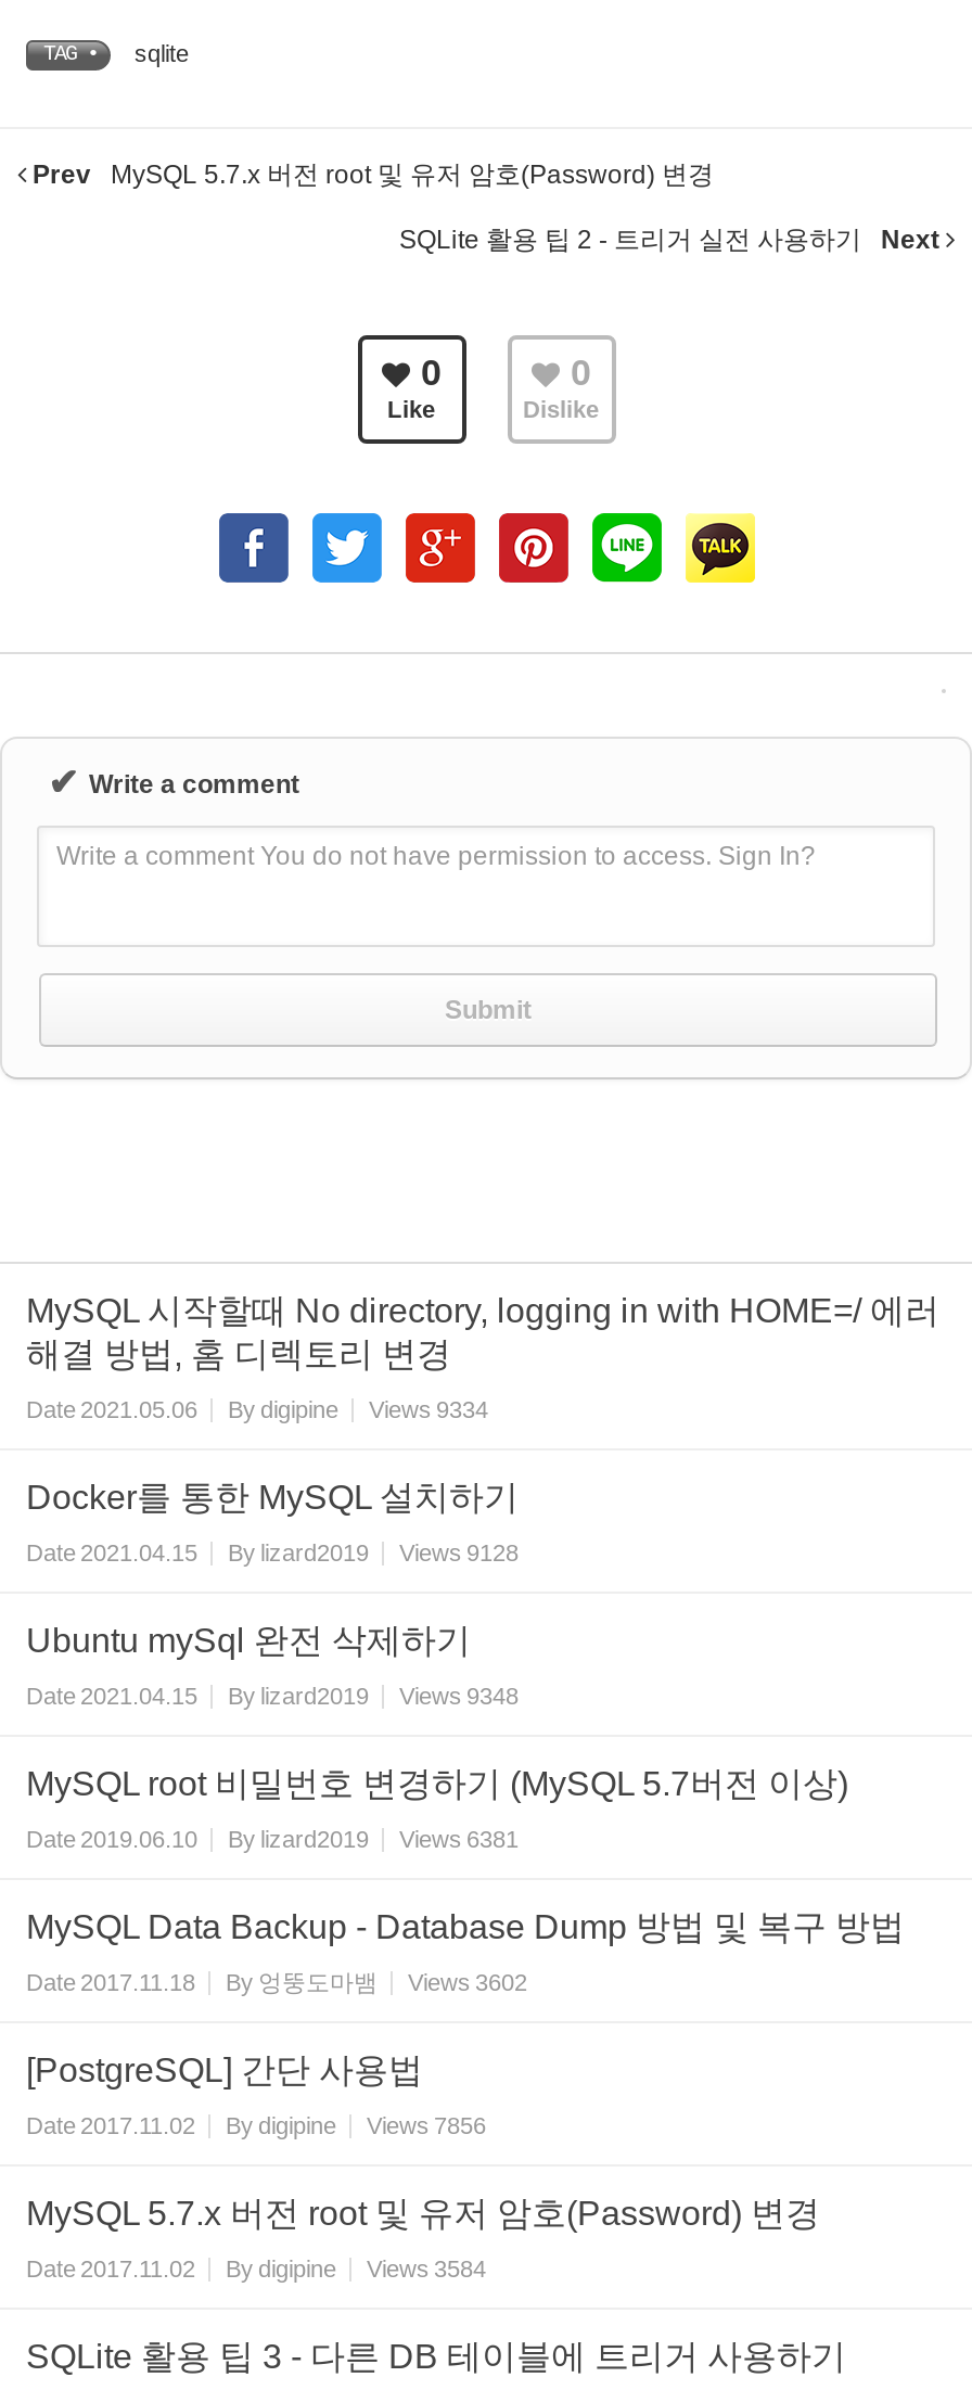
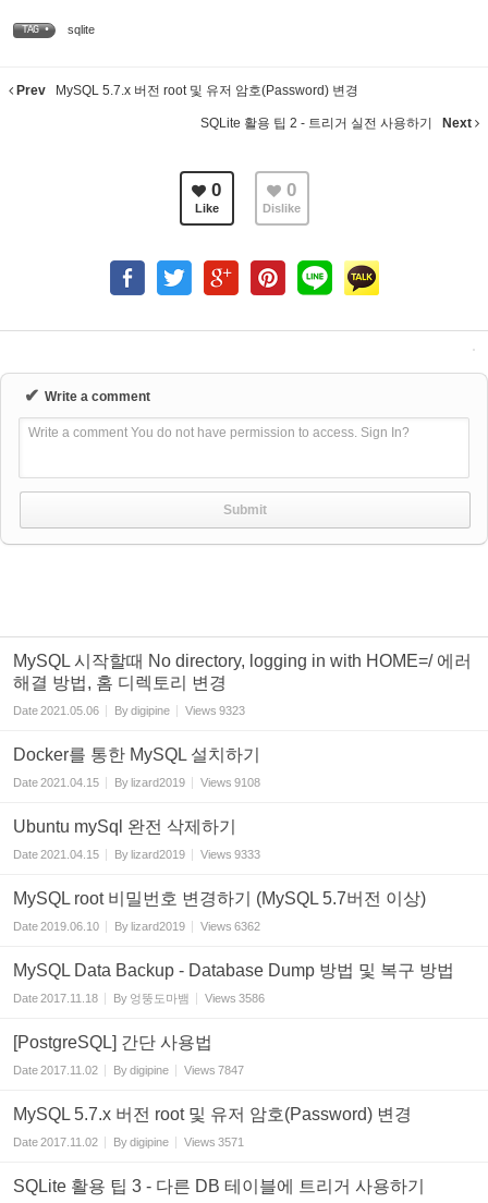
[26,1396,488,1422] Date 2021.05.06 By digipine Views 9334 -> [13,704,245,717] Date 2021.05.06 By digipine Views 9323
[26,1539,519,1565] Date 2021.04.15 By lizard2019 Views 9128 -> [13,776,260,789] Date 2021.04.15 By lizard2019 Views 9108
[26,1683,519,1709] Date 2021.04.15 By lizard2019 Views 9348 -> [13,848,260,861] Date 2021.04.15 By lizard2019 Views 9333
[26,1826,519,1852] Date 2019.06.10 By lizard2019 Views 6381 -> [13,920,260,933] Date 2019.06.10 By lizard2019 Views 6362
[26,1969,527,1995] Date 2017.11.18 By 엉뚱도마뱀 Views 3602 -> [13,992,265,1005] Date 2017.11.18 By 엉뚱도마뱀 Views 3586
[26,2112,486,2138] Date 2017.11.02 By digipine Views 7856 -> [13,1064,244,1077] Date 2017.11.02 By digipine Views 7847
[26,2255,486,2282] Date 2017.11.02 By digipine Views 3584 -> [13,1135,244,1149] Date 2017.11.02 By digipine Views 3571

